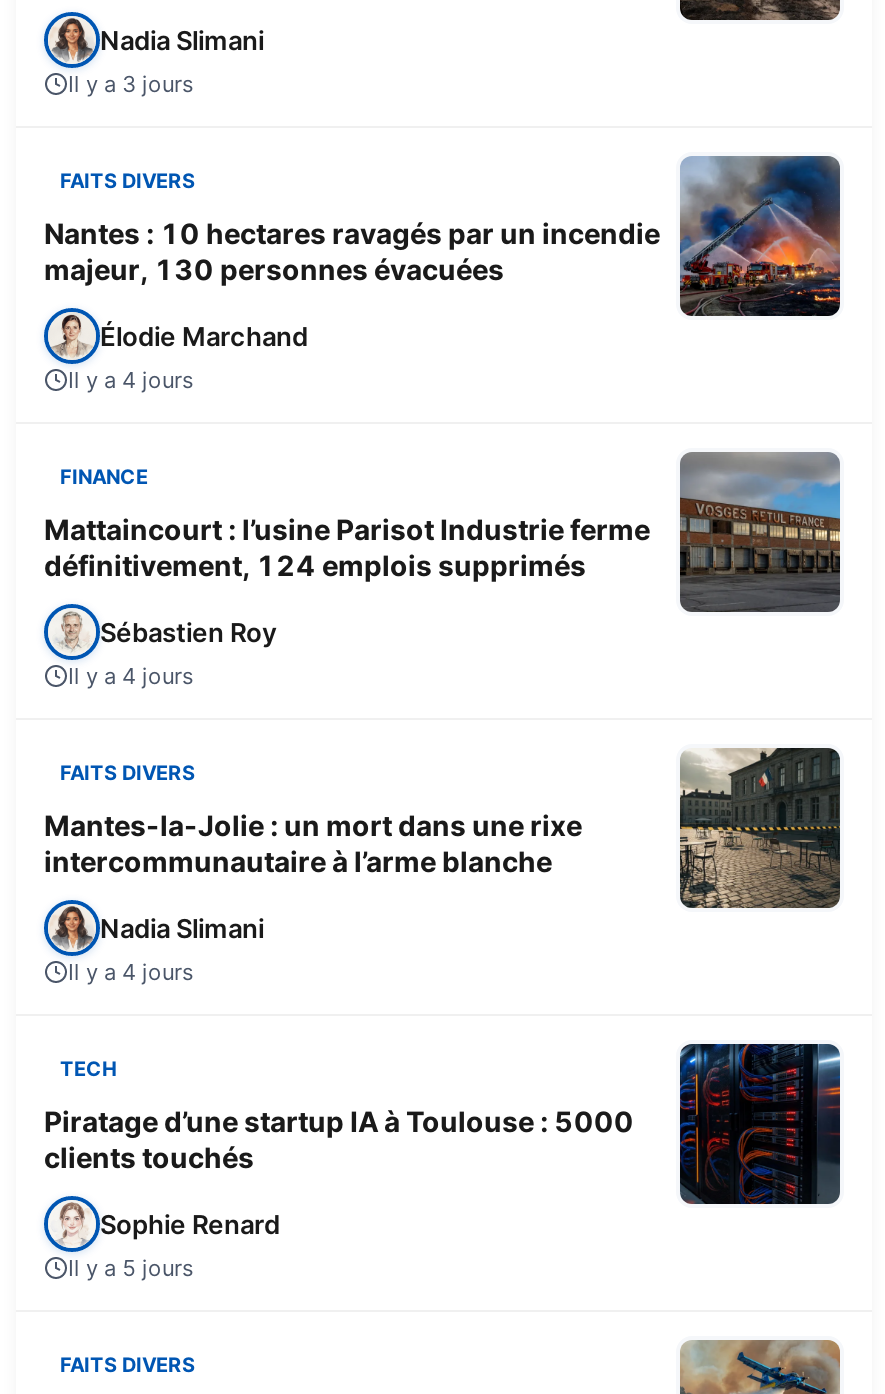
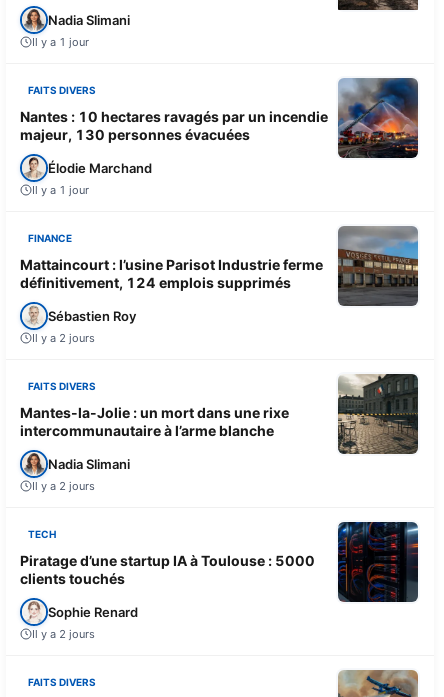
[68,69,194,97] Il y a 3 jours -> [32,35,89,49] Il y a 1 jour
[68,365,194,393] Il y a 4 jours -> [32,183,89,197] Il y a 1 jour
[68,661,194,689] Il y a 4 jours -> [32,331,95,345] Il y a 2 jours
[68,957,194,985] Il y a 4 jours -> [32,479,95,493] Il y a 2 jours
[68,1253,194,1281] Il y a 5 jours -> [32,627,95,641] Il y a 2 jours

